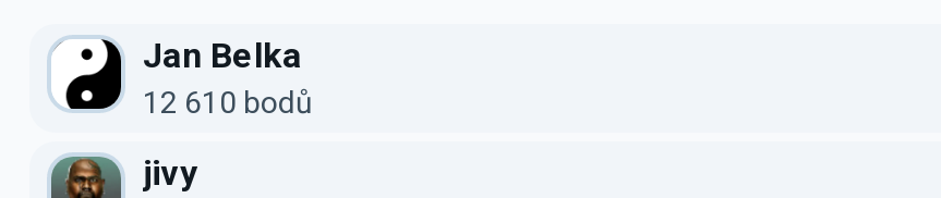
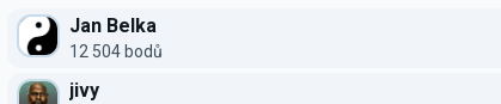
[143,84,313,119] 12 610 bodů -> [69,42,163,61] 12 504 bodů

